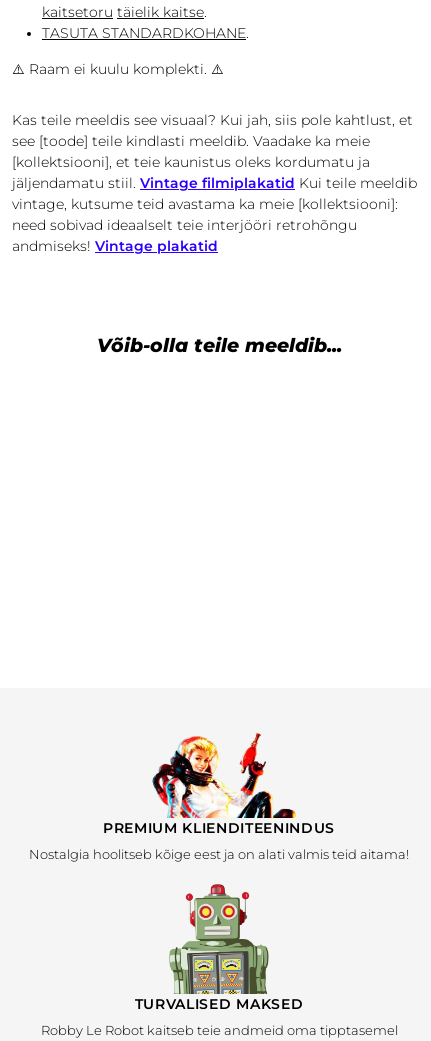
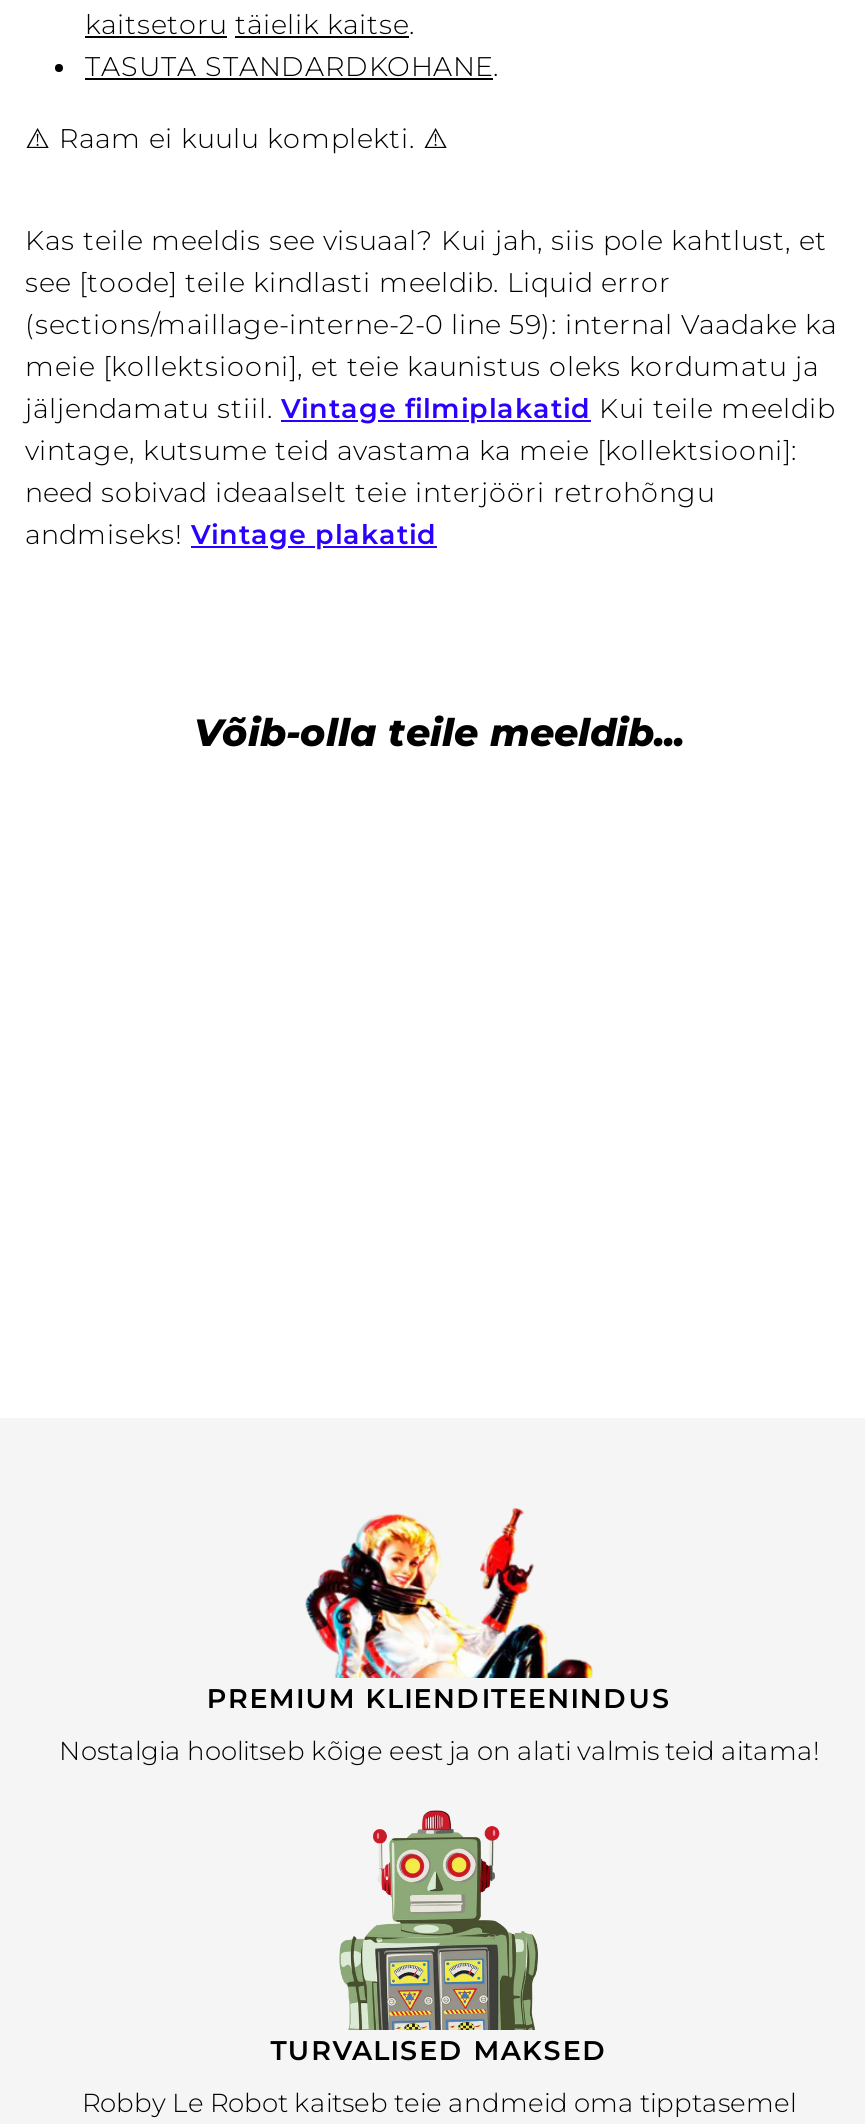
[12,133,370,170] see [toode] teile kindlasti meeldib. Vaadake ka meie | [kollektsiooni], et teie kaunistus oleks kordumatu ja -> [25,265,837,381] see [toode] teile kindlasti meeldib. Liquid error | (sections/maillage-interne-2-0 line 59): internal Vaadake ka | meie [kollektsiooni], et teie kaunistus oleks kordumatu ja

